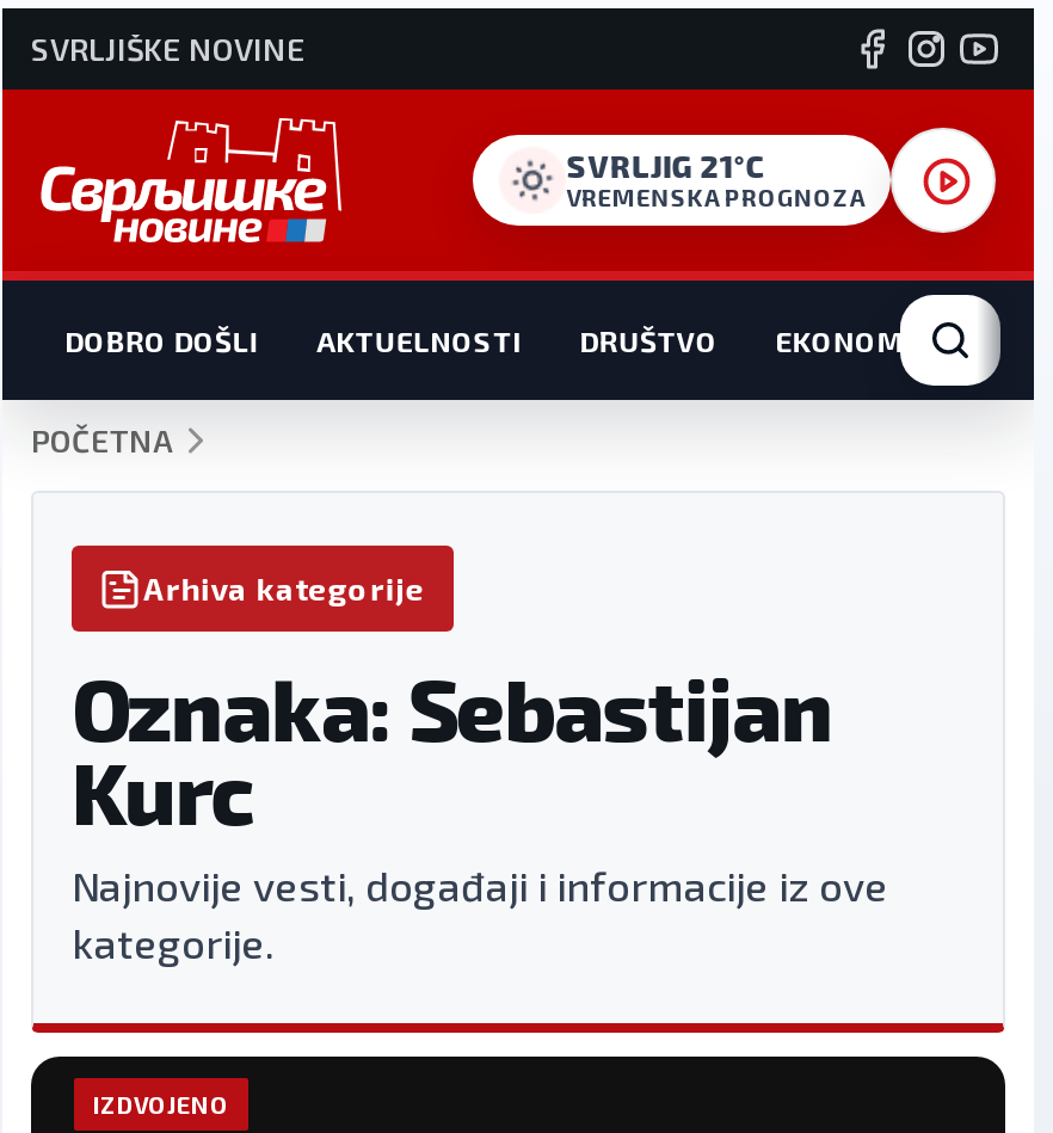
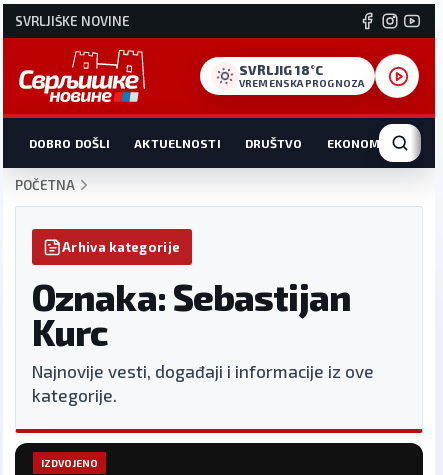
[566,147,765,185] SVRLJIG 21°C -> [239,62,323,78] SVRLJIG 18°C

